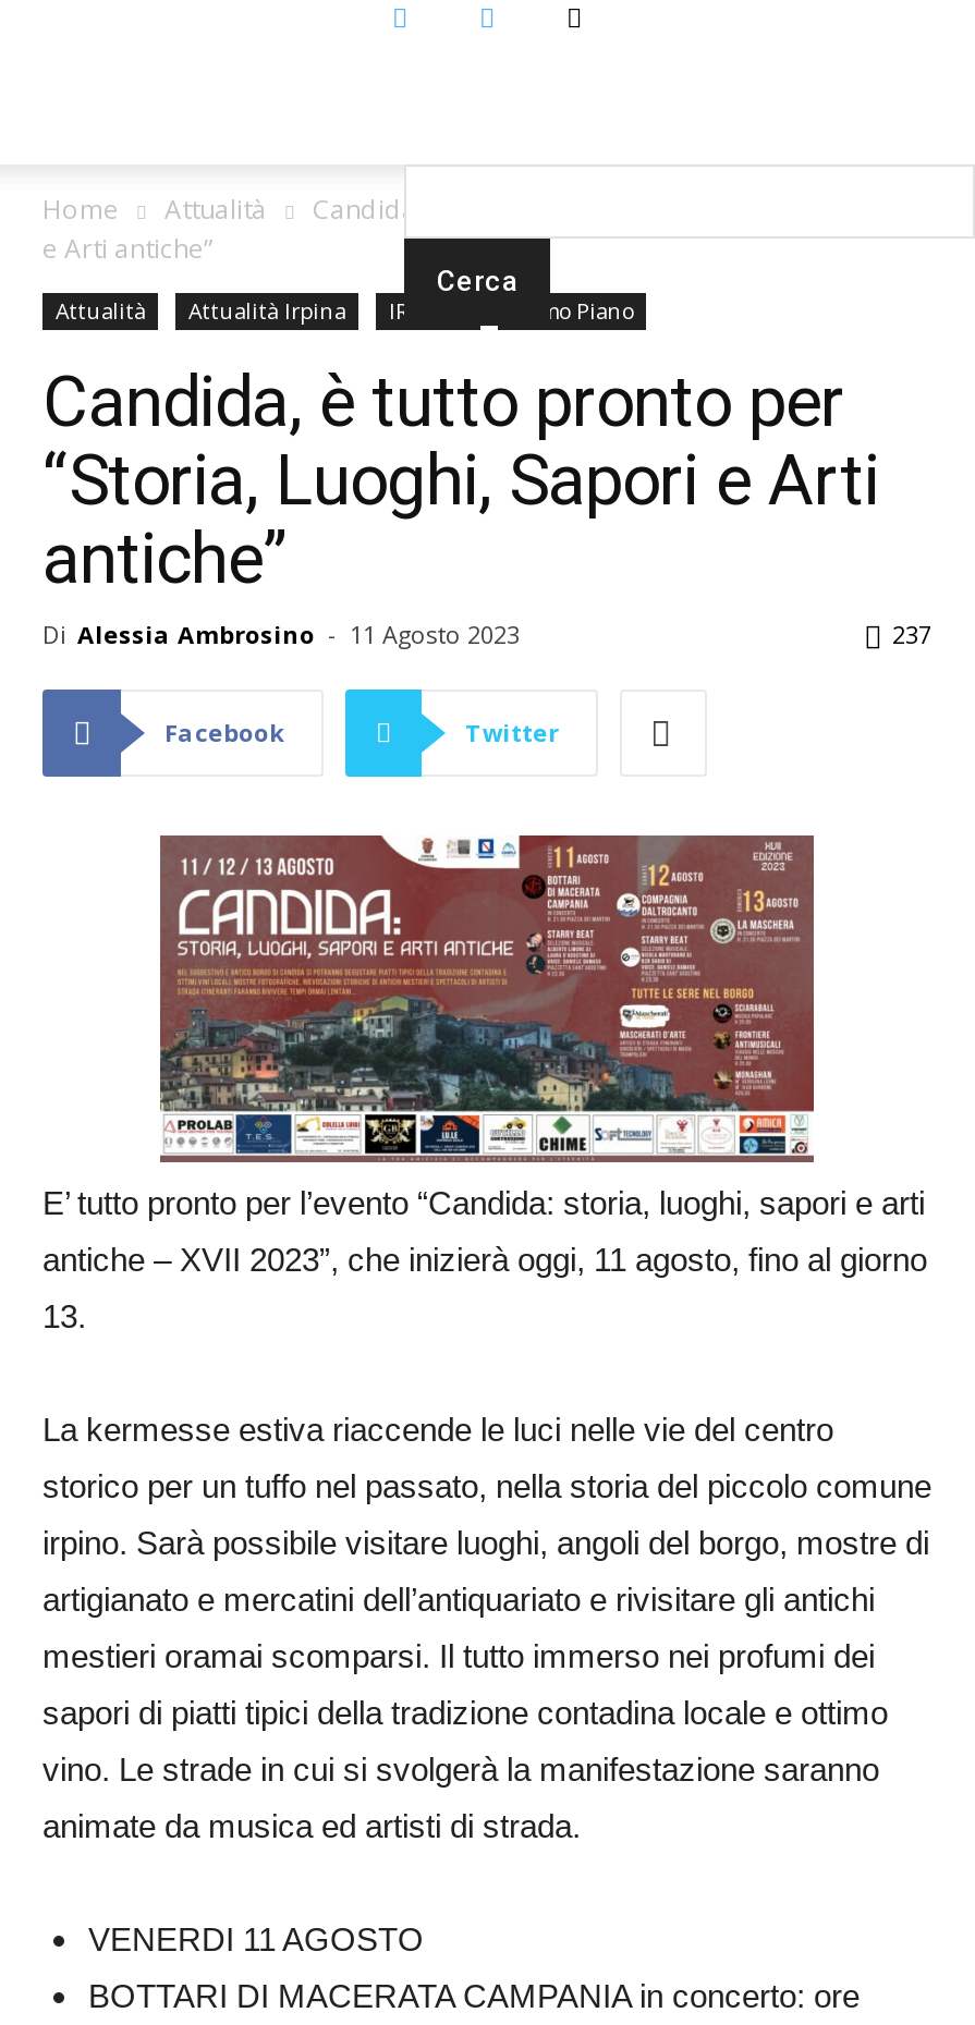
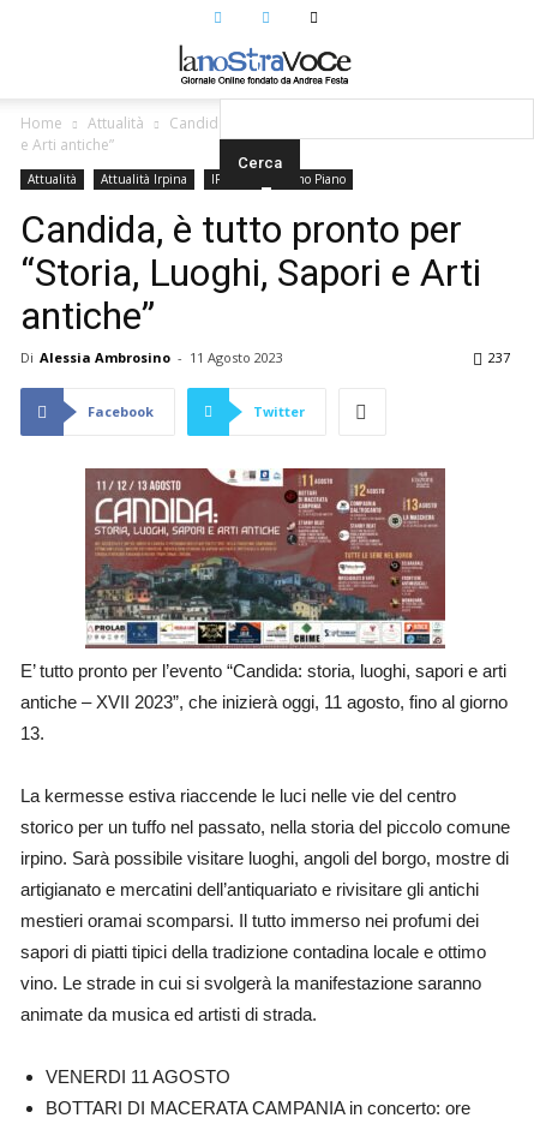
none -> [179,44,352,85] [image]

